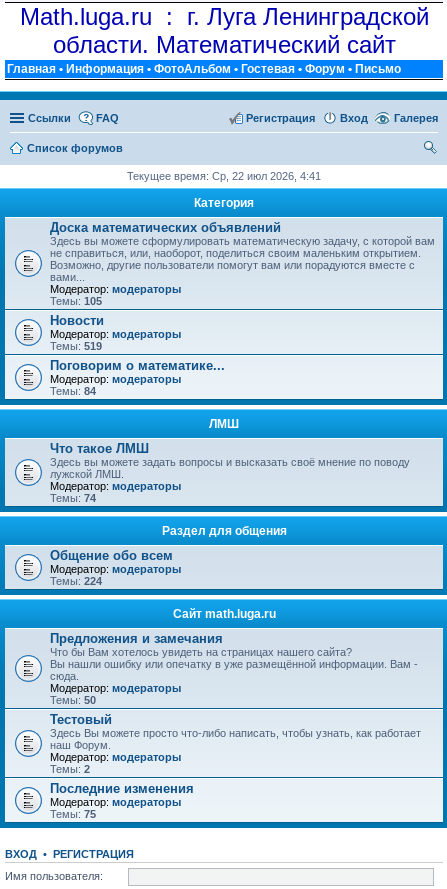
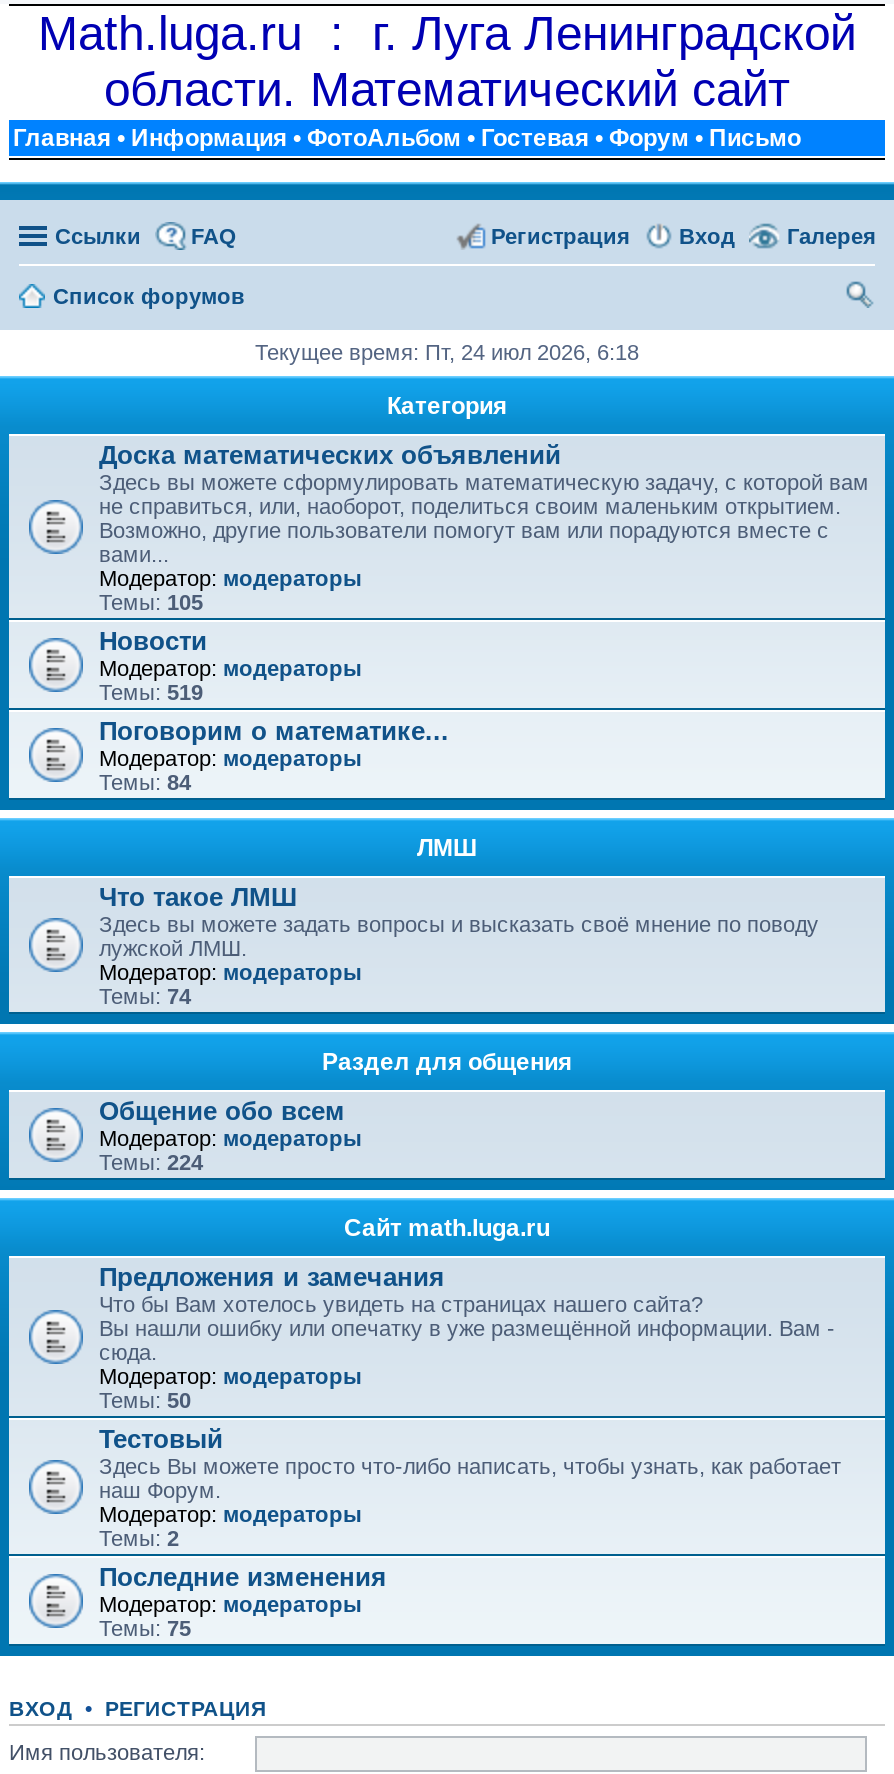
[127,170,321,182] Текущее время: Ср, 22 июл 2026, 4:41 -> [255,340,639,364] Текущее время: Пт, 24 июл 2026, 6:18

